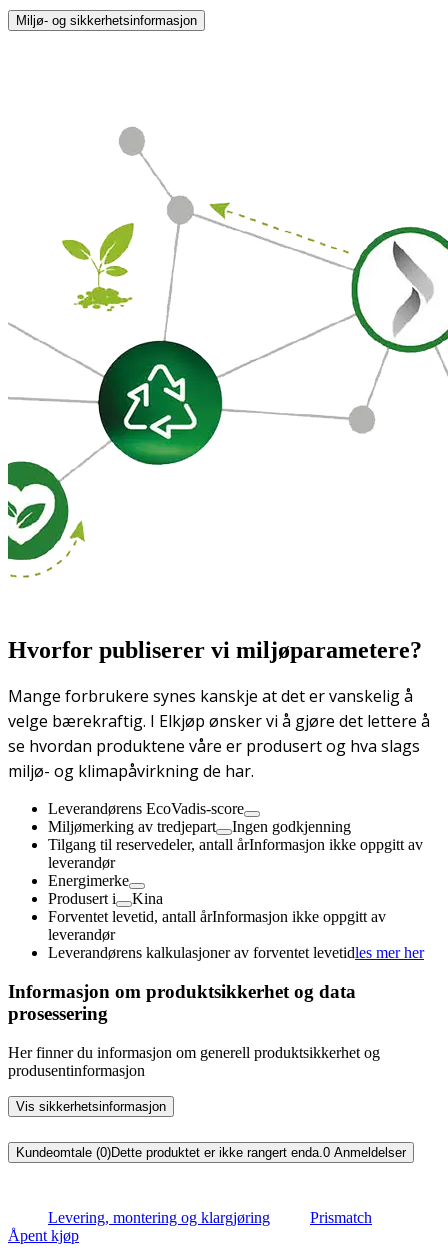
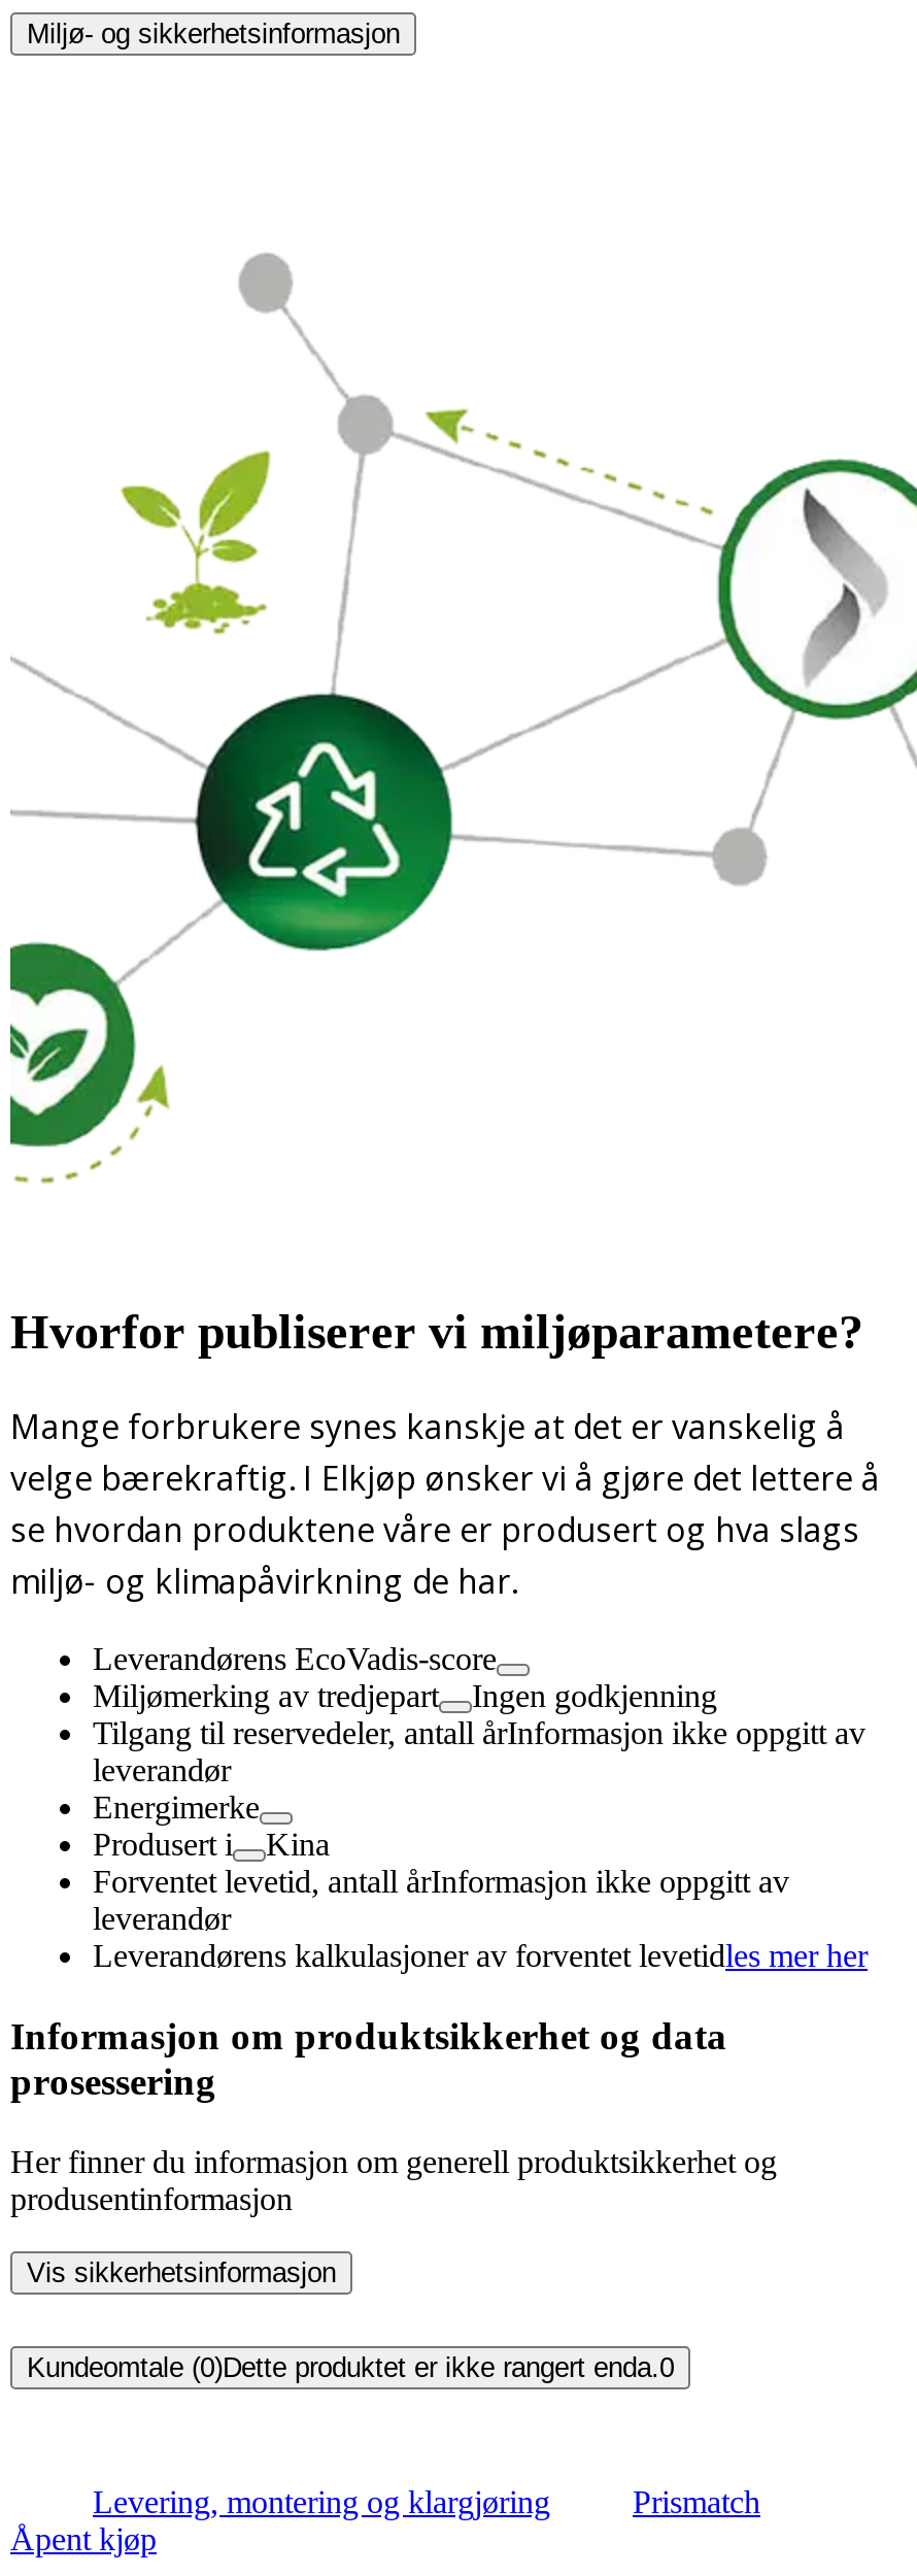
[16,1145,406,1160] Kundeomtale (0)Dette produktet er ikke rangert enda.0 Anmeldelser -> [27,2353,674,2384] Kundeomtale (0)Dette produktet er ikke rangert enda.0

